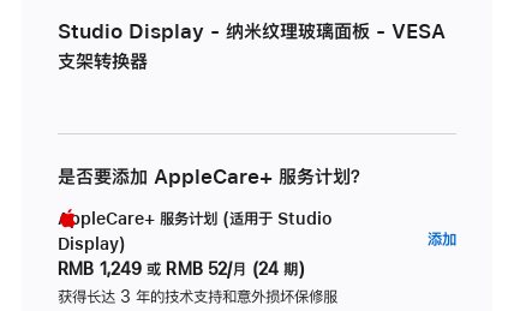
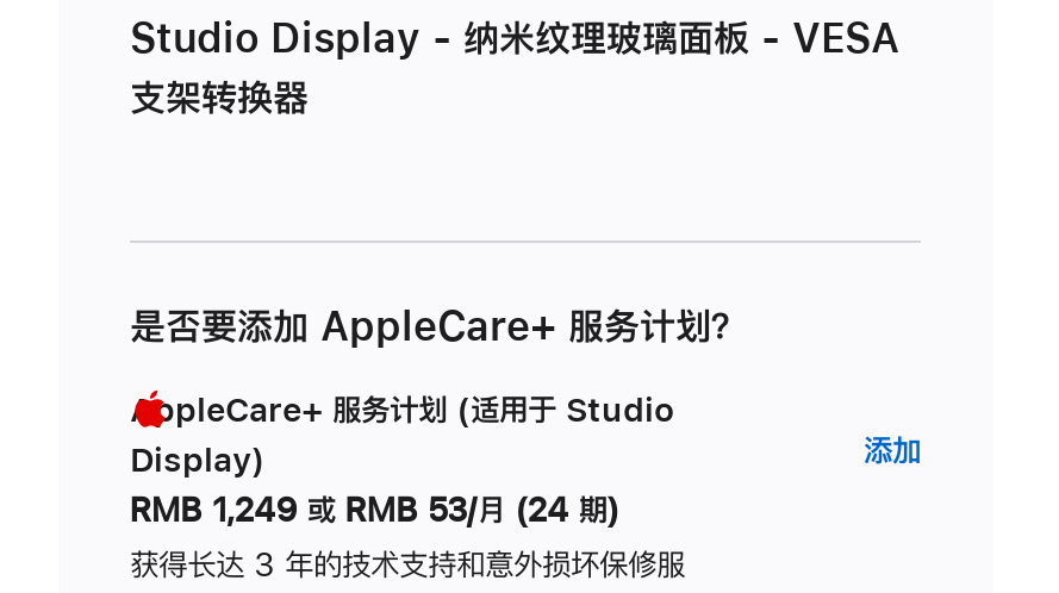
[58,261,305,278] RMB 1,249 或 RMB 52/月 (24 期) -> [130,494,620,527] RMB 1,249 或 RMB 53/月 (24 期)

